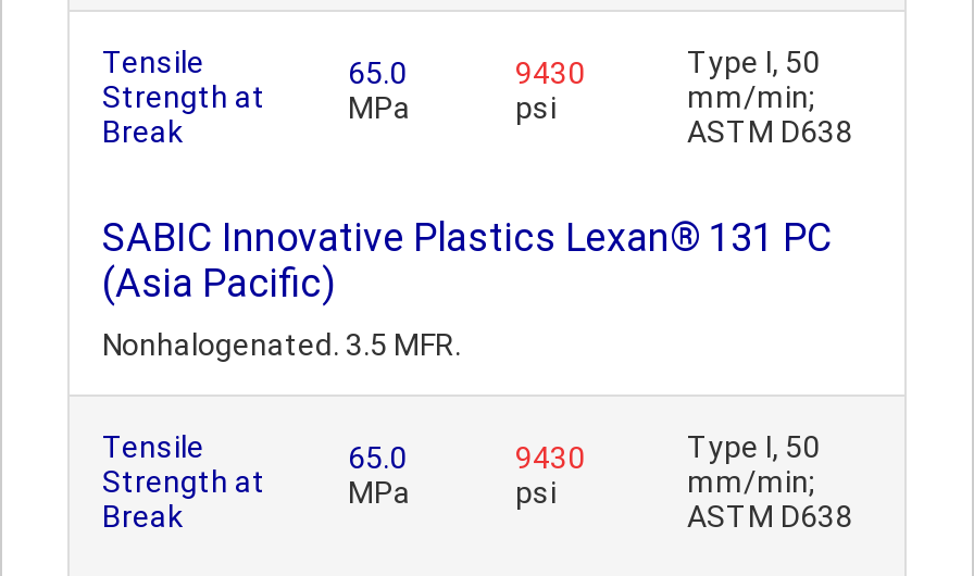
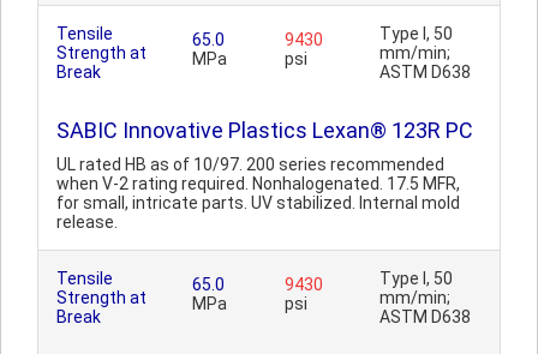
[102,214,833,305] SABIC Innovative Plastics Lexan® 131 PC | (Asia Pacific) -> [56,118,473,143] SABIC Innovative Plastics Lexan® 123R PC
[102,327,461,362] Nonhalogenated. 3.5 MFR. -> [56,155,460,232] UL rated HB as of 10/97. 200 series recommended | when V-2 rating required. Nonhalogenated. 17.5 MFR, | for small, intricate parts. UV stabilized. Internal mold | release.

